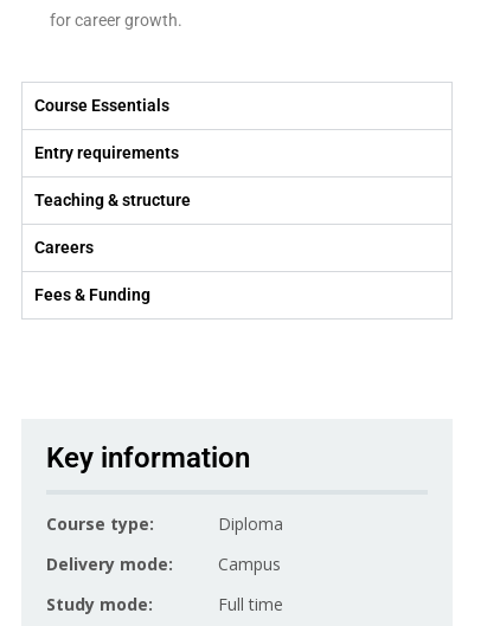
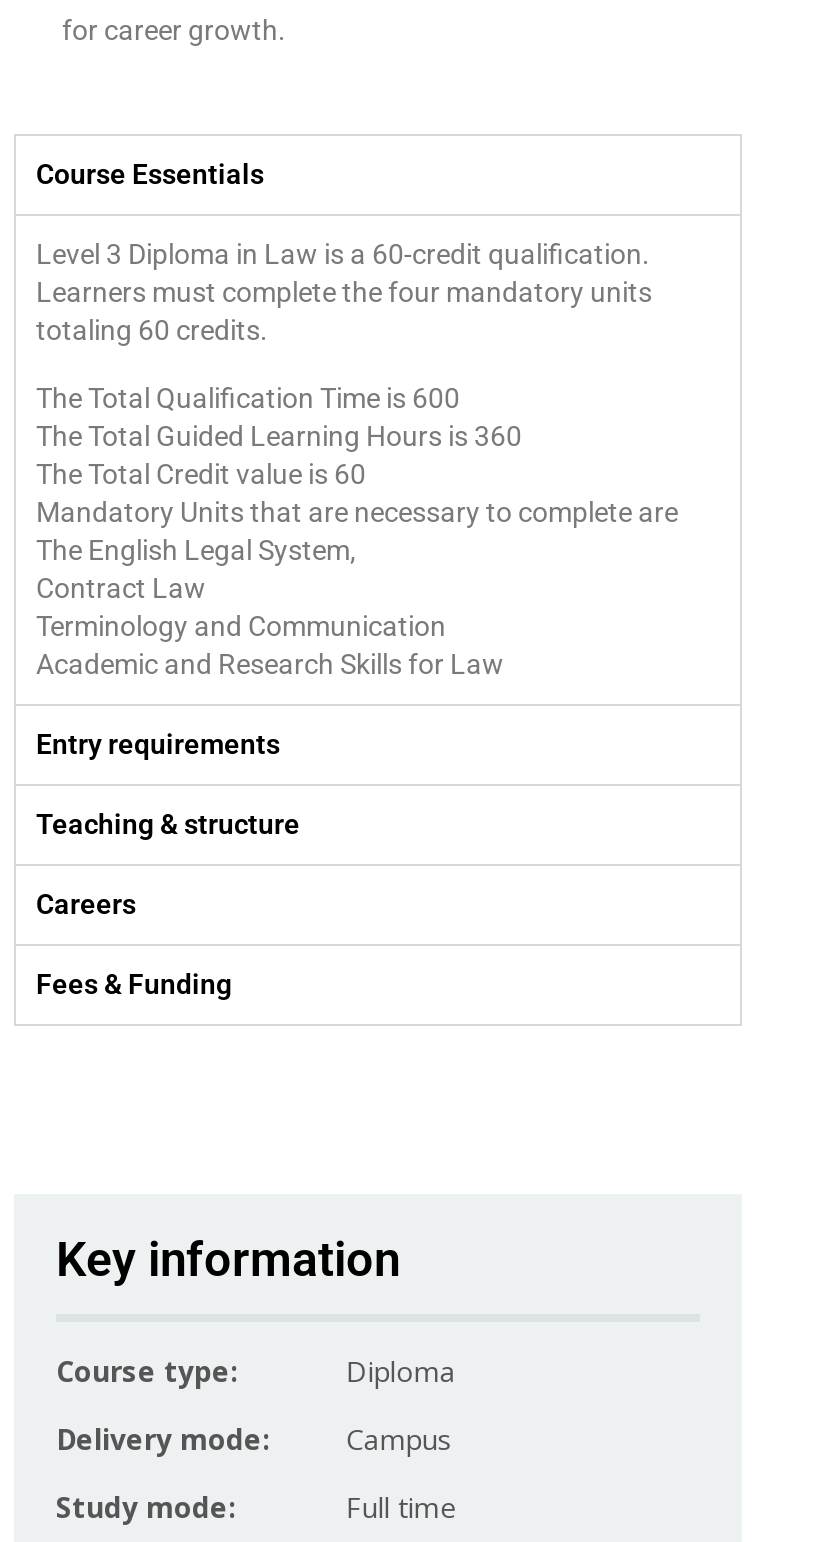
none -> [36,237,678,679] Level 3 Diploma in Law is a 60-credit qualification. | Learners must complete the four mandatory units | totaling 60 credits. | The Total Qualification Time is 600 | The Total Guided Learning Hours is 360 | The Total Credit value is 60 | Mandatory Units that are necessary to complete are | The English Legal System, | Contract Law | Terminology and Communication | Academic and Research Skills for Law

